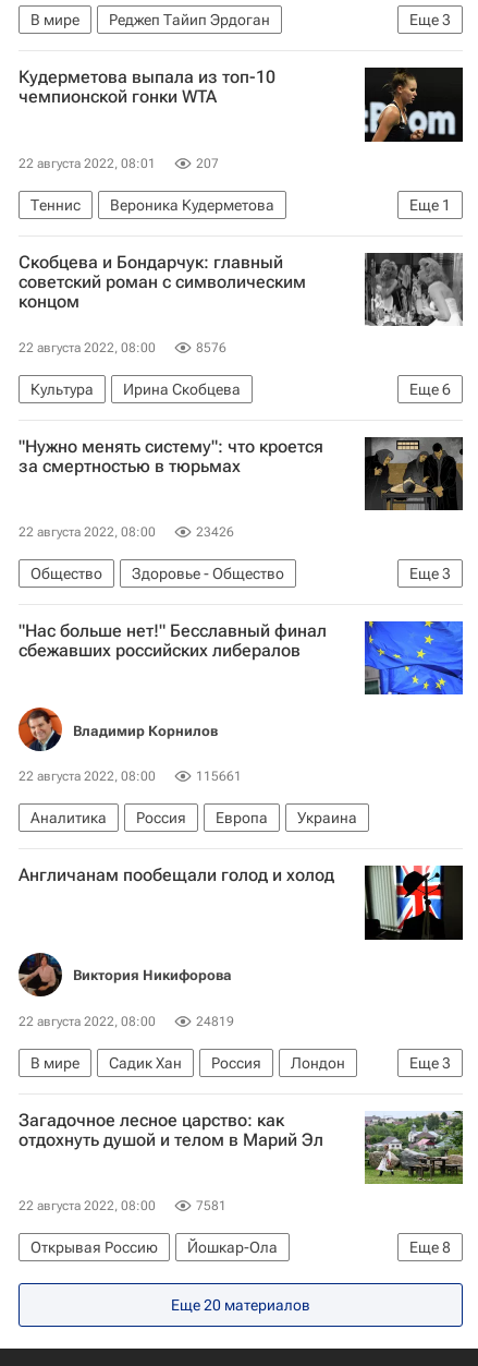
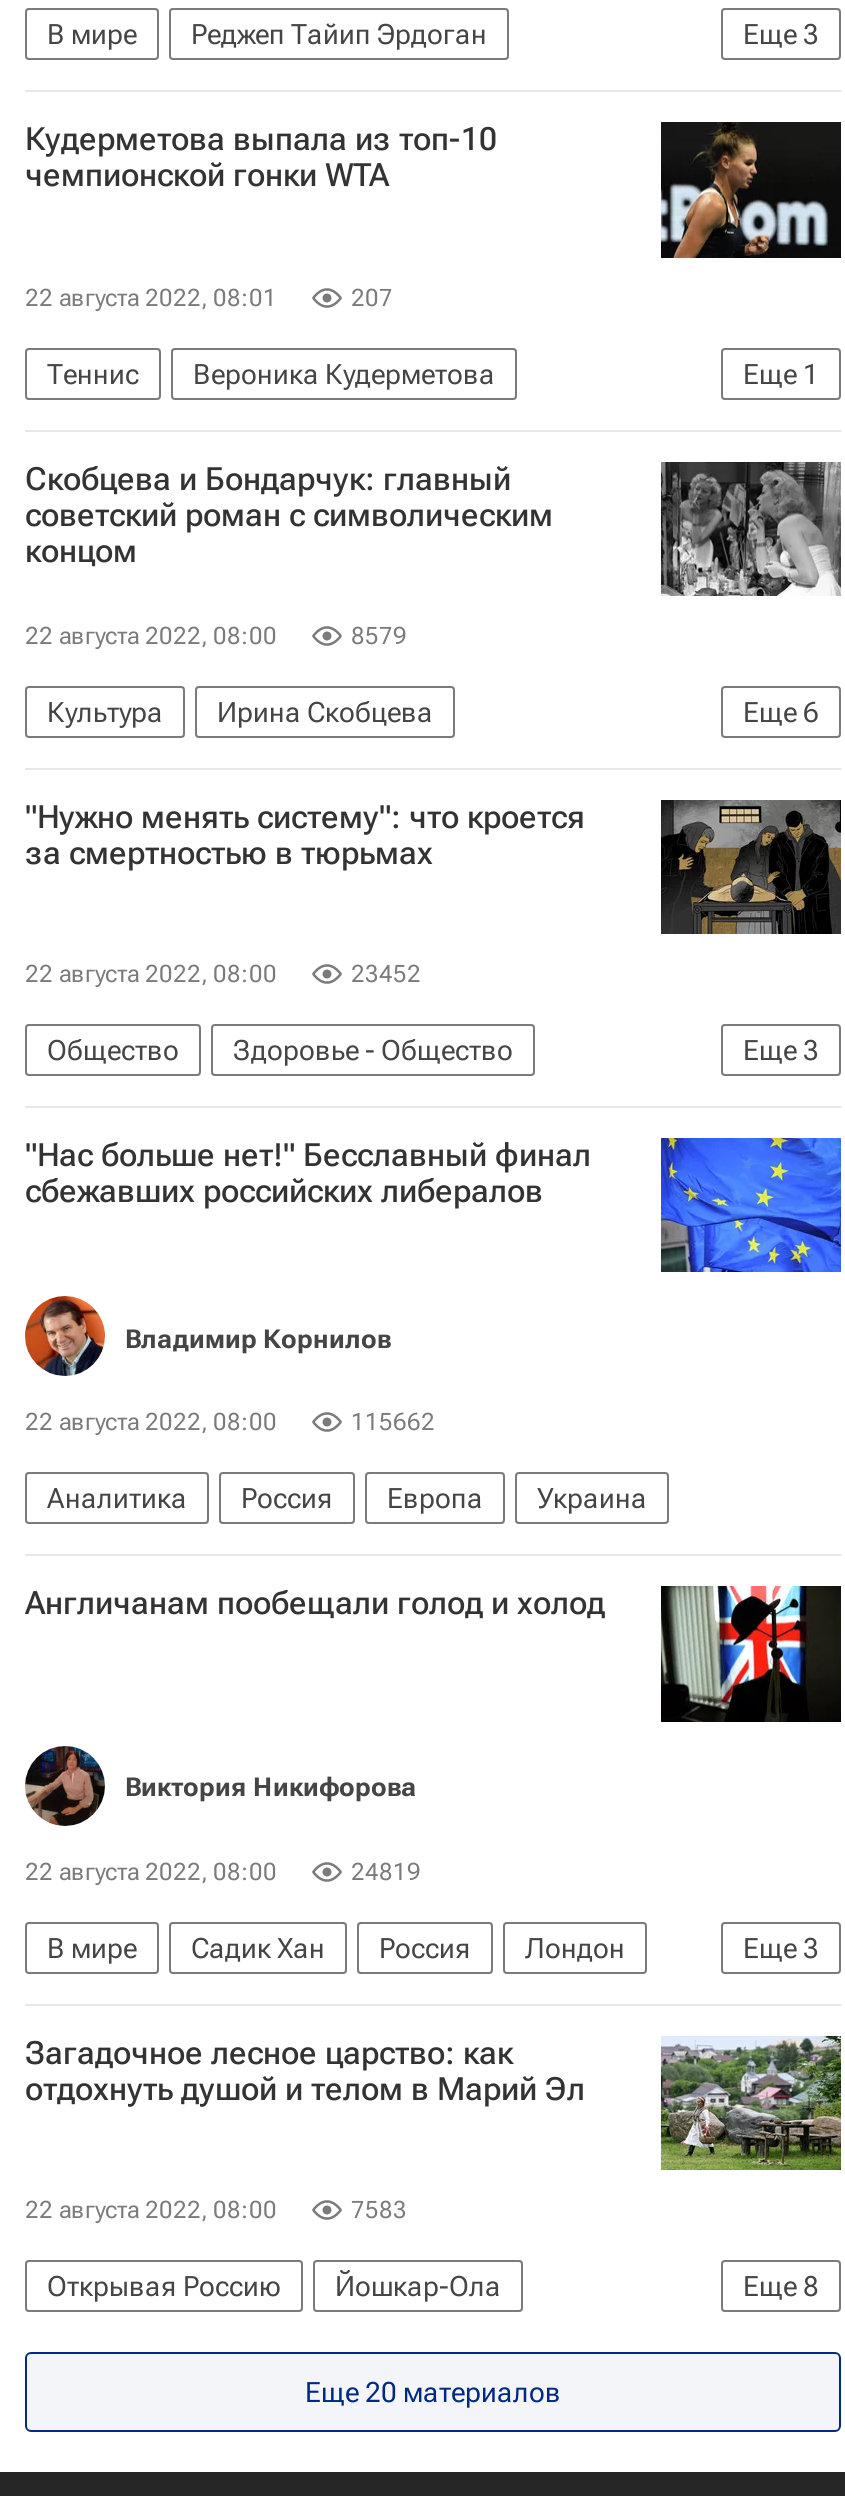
[196,340,226,355] 8576 -> [351,622,407,650] 8579
[196,524,234,540] 23426 -> [351,960,421,988] 23452
[196,769,242,784] 115661 -> [351,1408,435,1436] 115662
[196,1198,226,1213] 7581 -> [351,2195,407,2223] 7583

